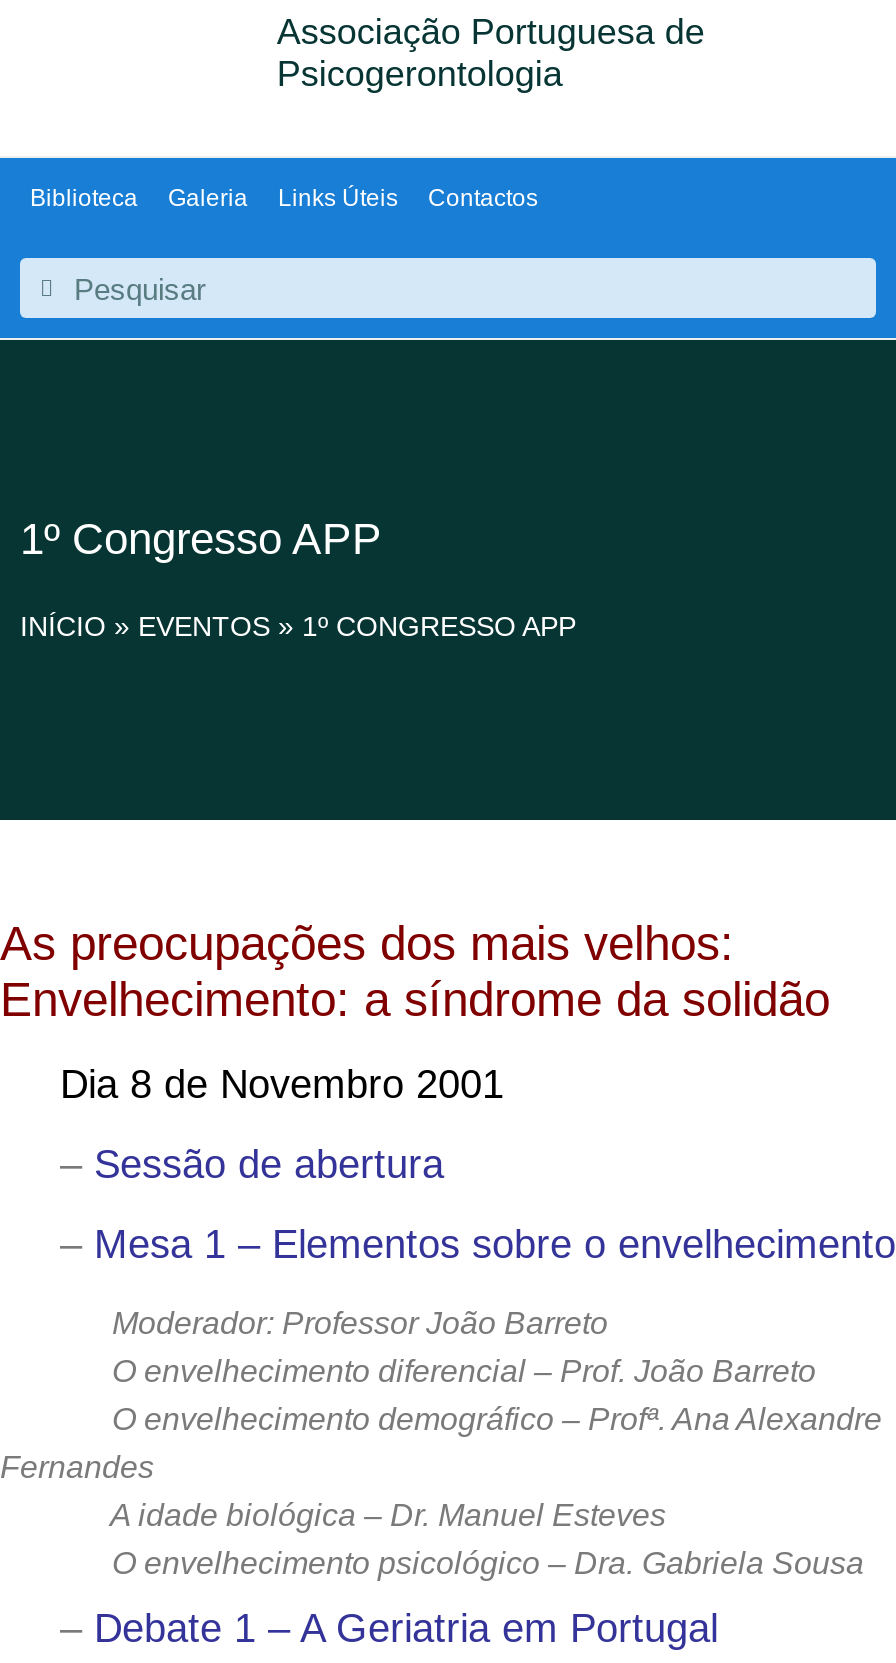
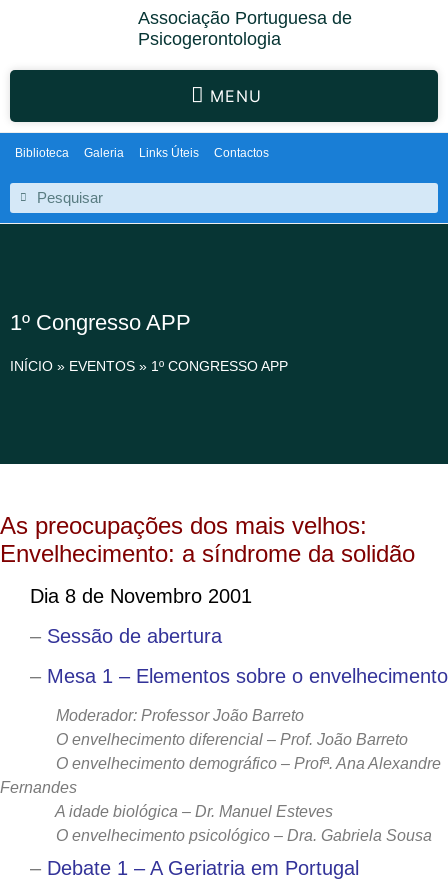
none -> [210,86,262,106] MENU

